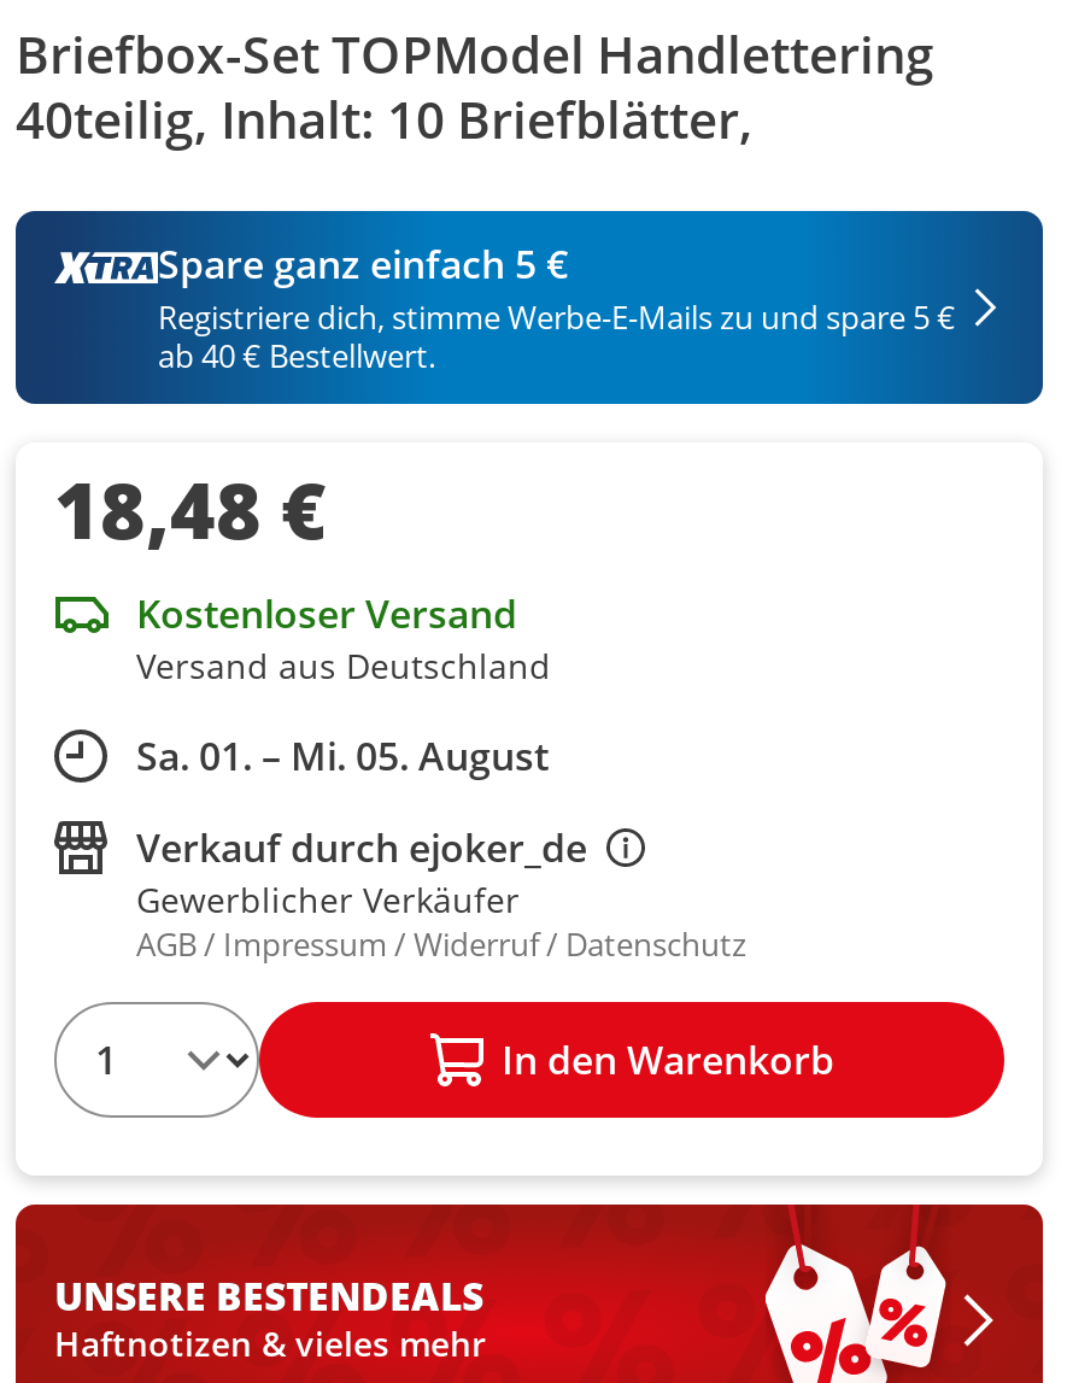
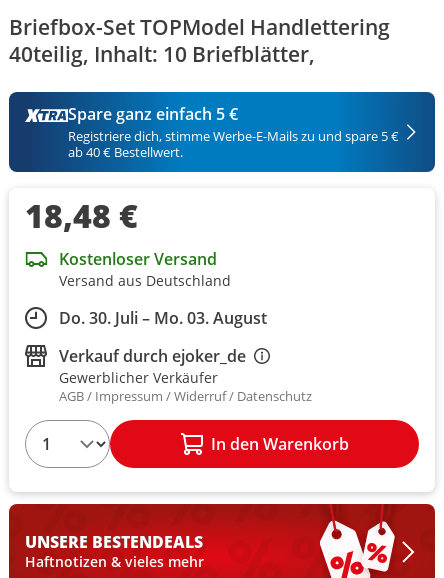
[136,730,549,783] Sa. 01. – Mi. 05. August -> [59,307,267,329] Do. 30. Juli – Mo. 03. August

